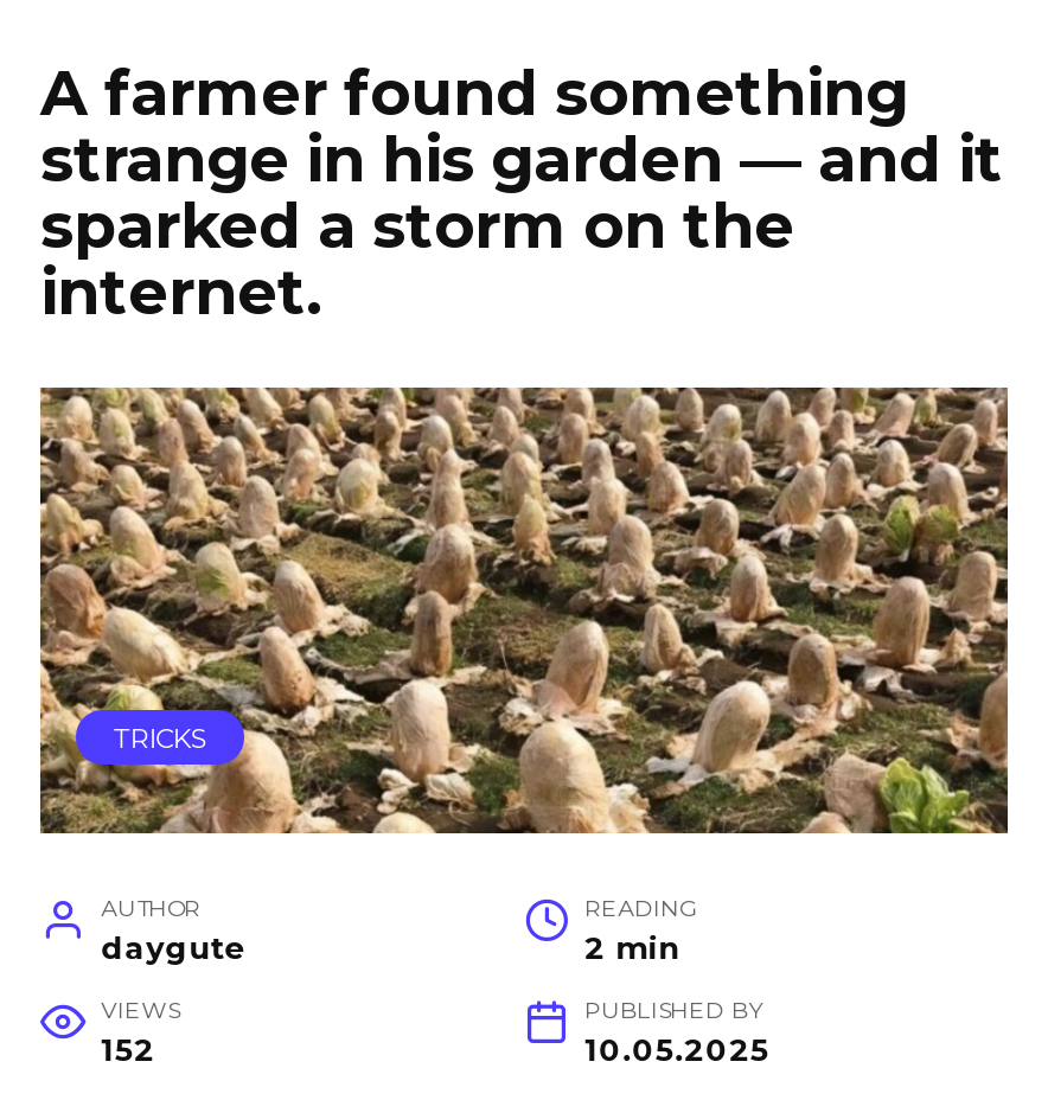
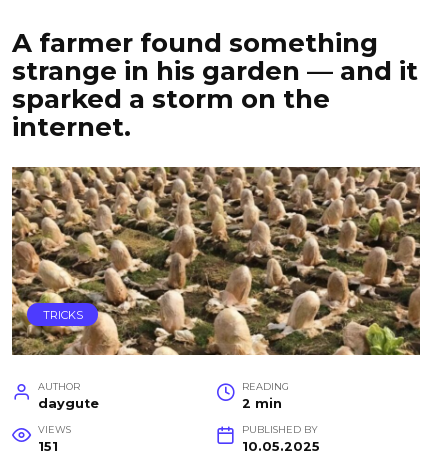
[101,1031,156,1067] 152 -> [38,439,58,454] 151

